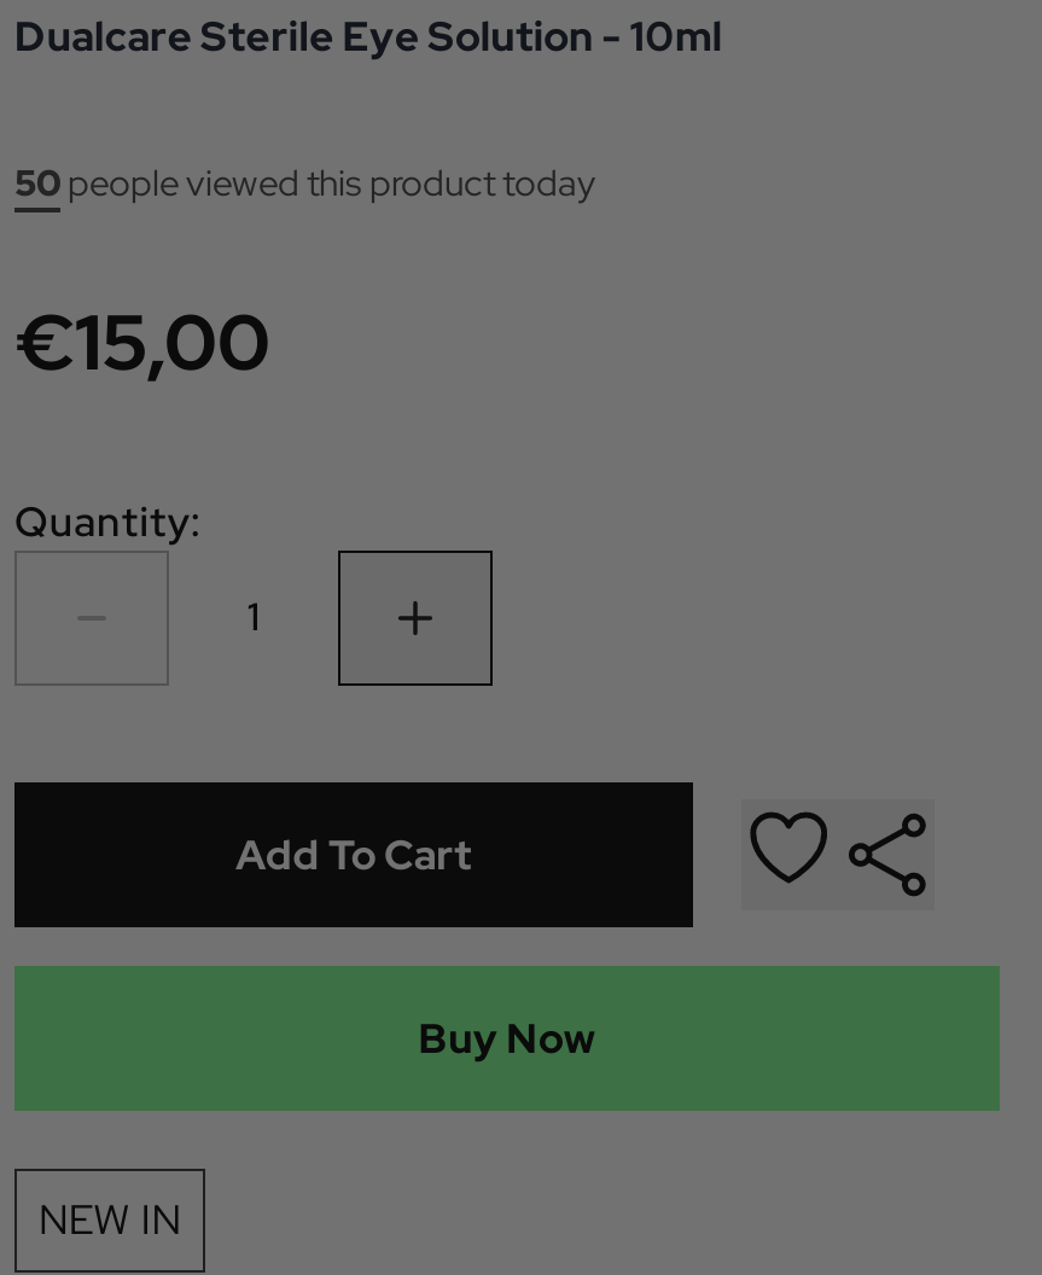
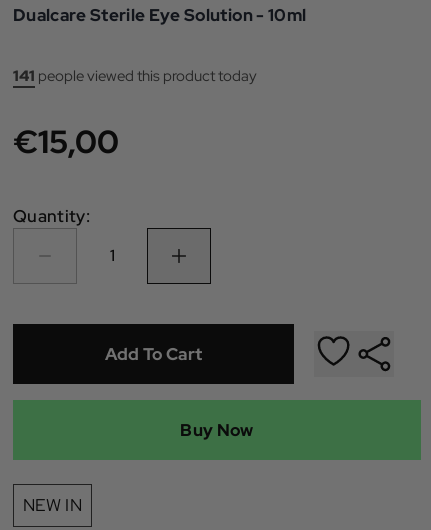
[14,160,596,209] 50 people viewed this product today -> [13,66,257,86] 141 people viewed this product today

